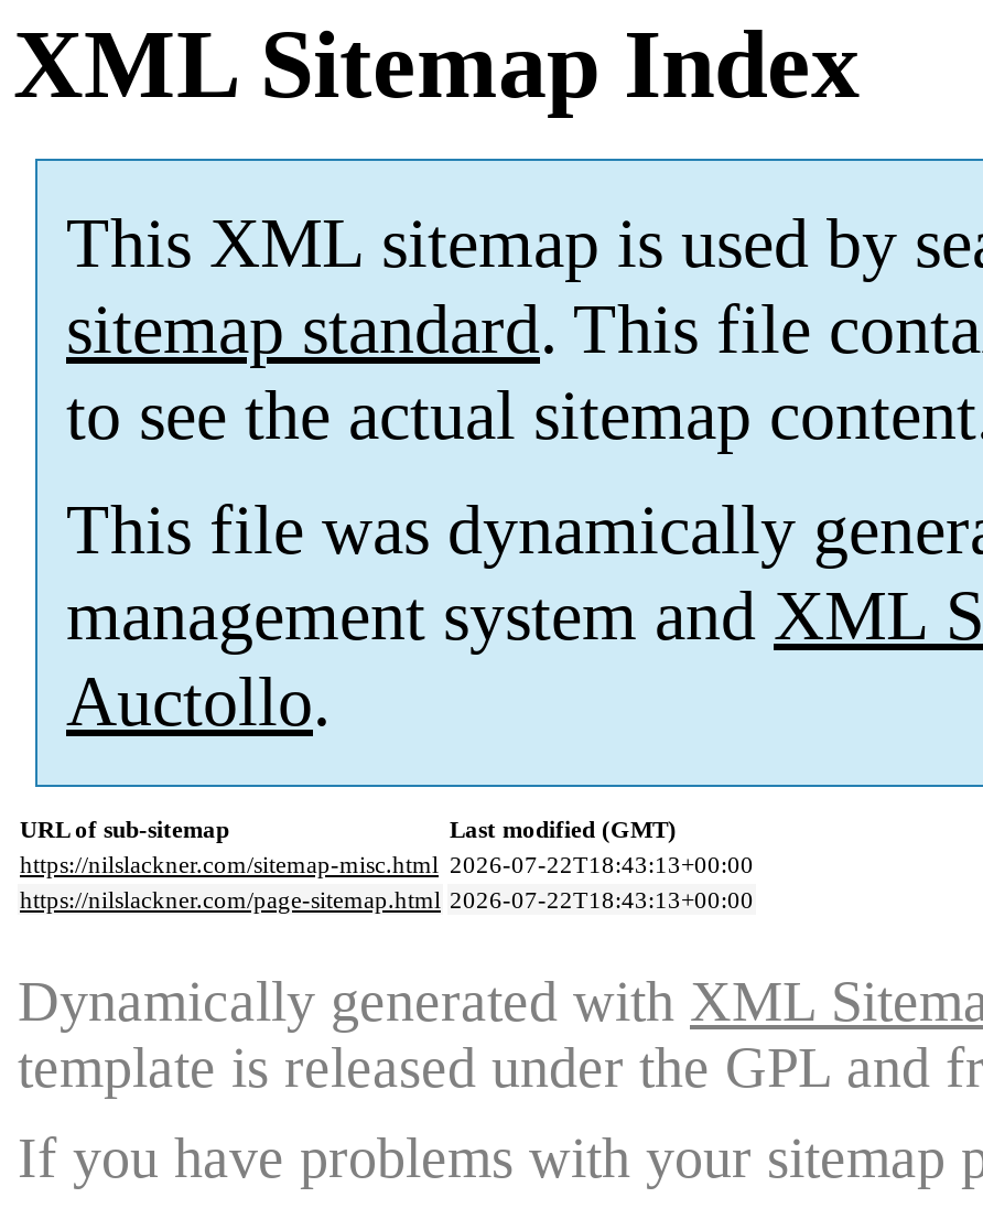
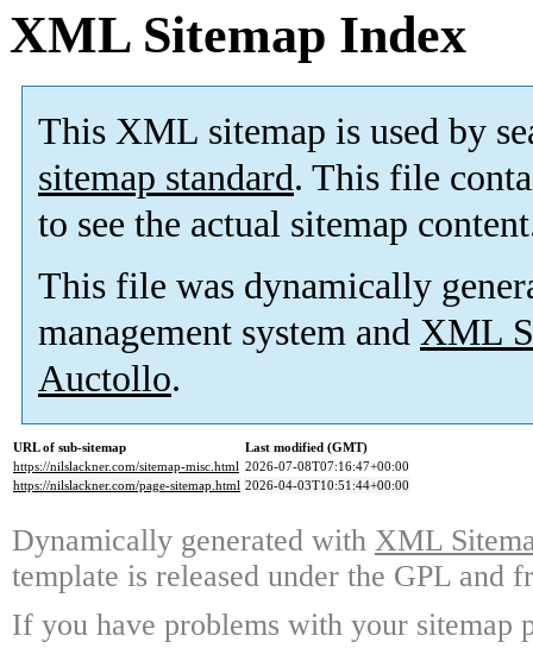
[20,852,754,878] https://nilslackner.com/sitemap-misc.html 2026-07-22T18:43:13+00:00 -> [13,459,409,474] https://nilslackner.com/sitemap-misc.html 2026-07-08T07:16:47+00:00
[20,887,754,913] https://nilslackner.com/page-sitemap.html 2026-07-22T18:43:13+00:00 -> [13,478,409,493] https://nilslackner.com/page-sitemap.html 2026-04-03T10:51:44+00:00

